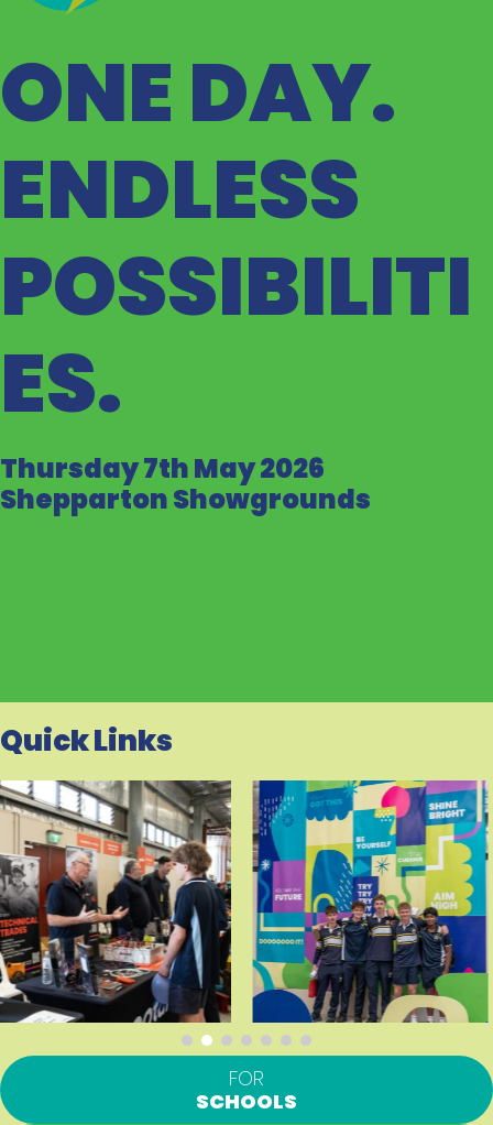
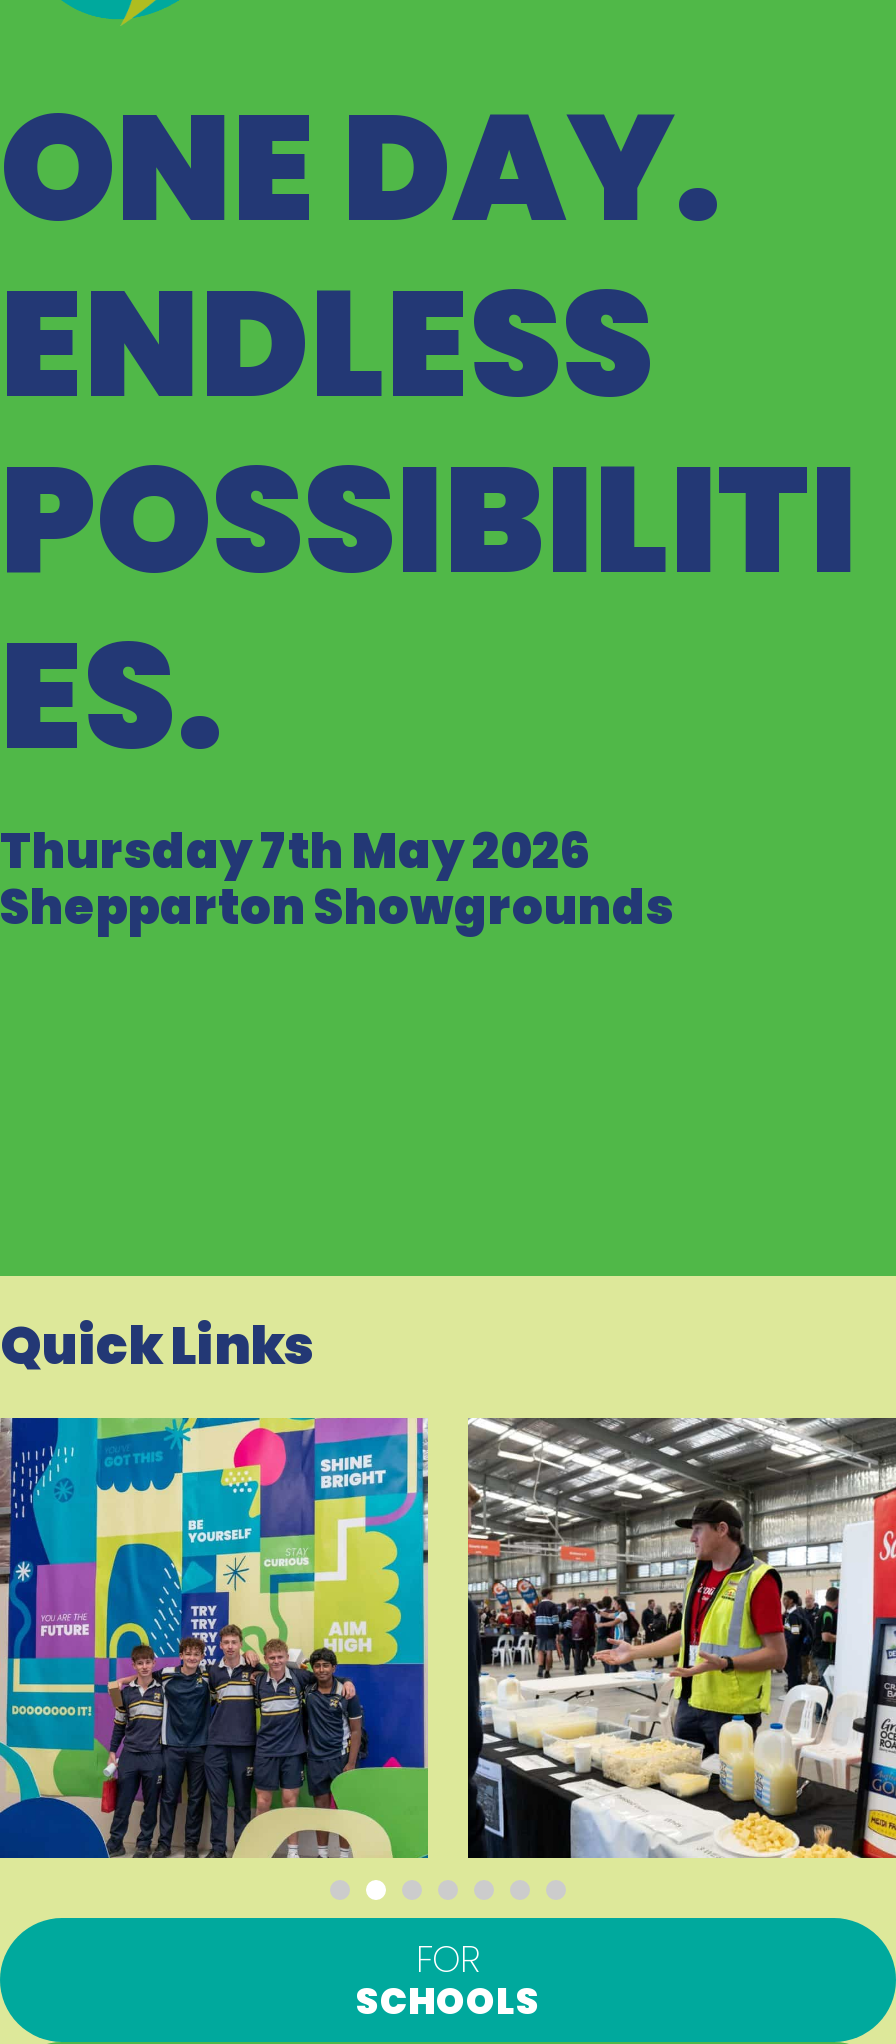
[3,779,235,1024] [image] -> [6,1416,430,1860] [image]
[251,779,490,1024] [image] -> [458,1416,890,1860] [image]

